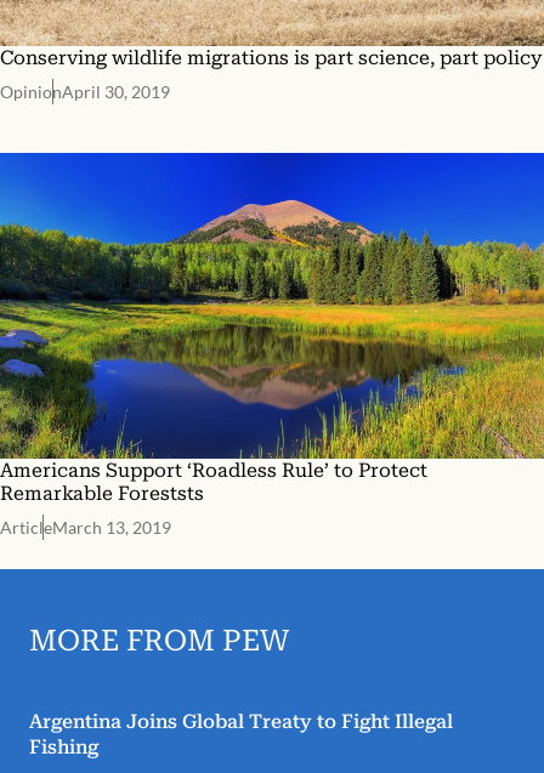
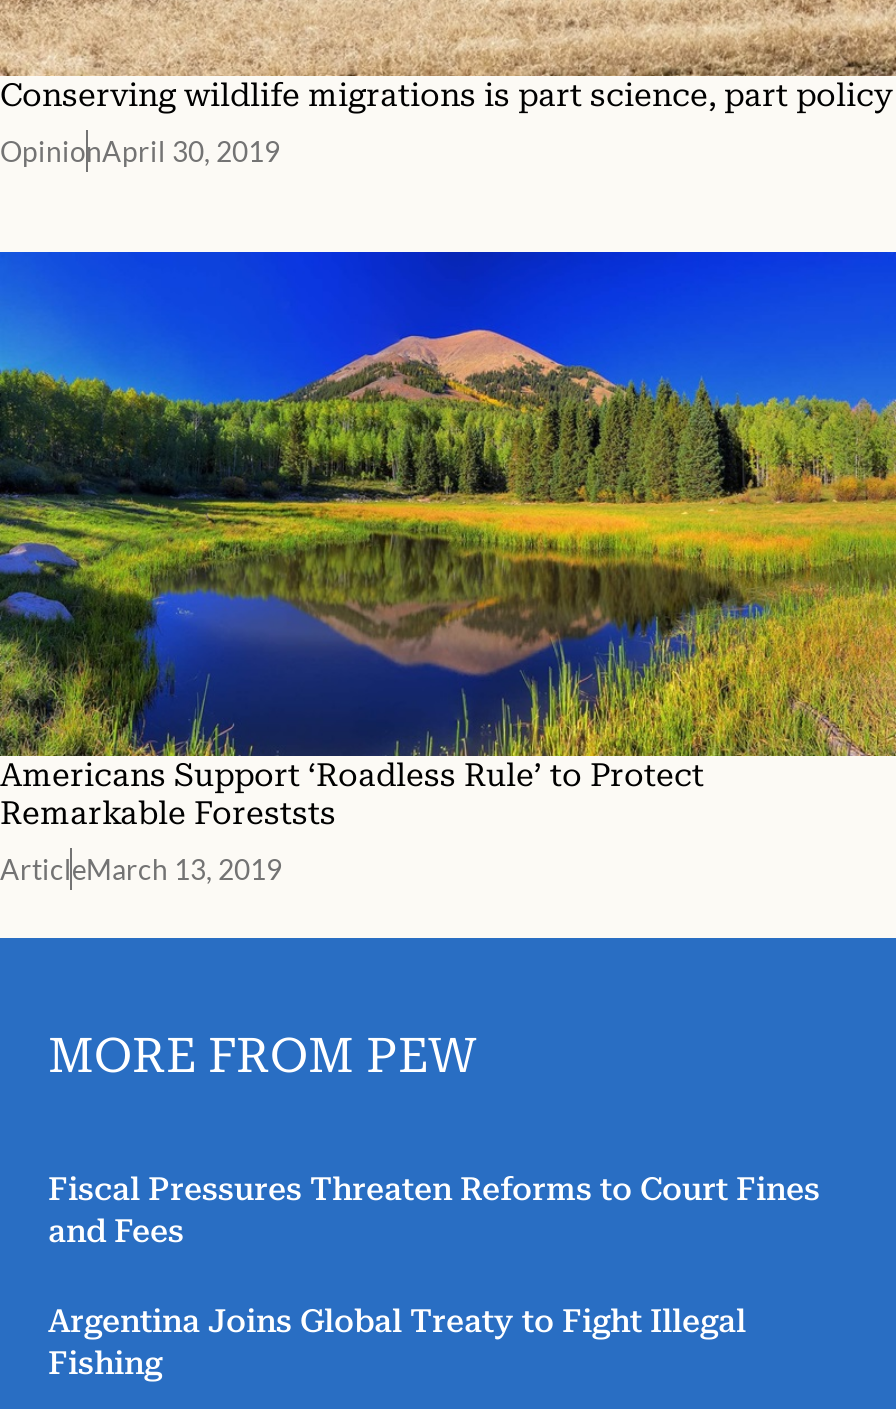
none -> [48,1170,820,1250] Fiscal Pressures Threaten Reforms to Court Fines | and Fees

